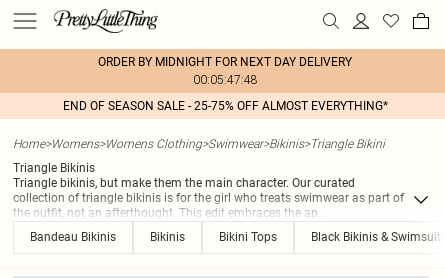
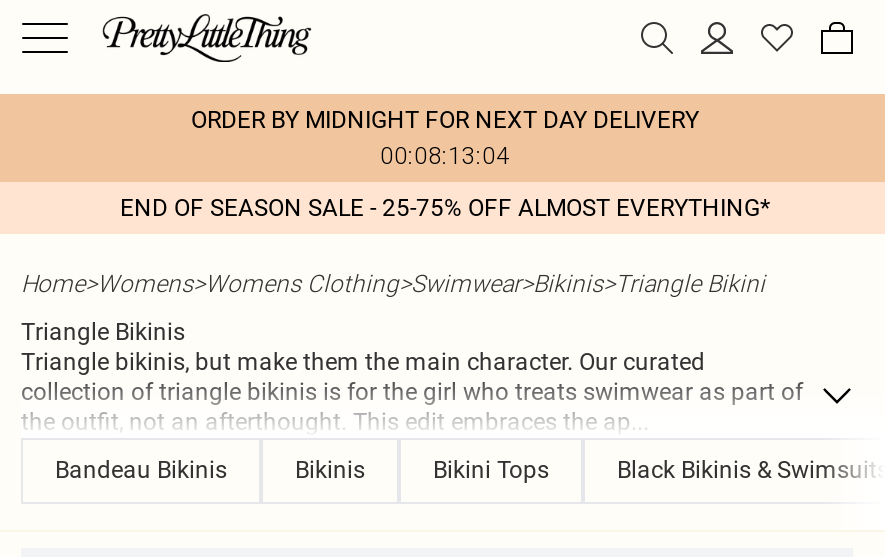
[192,72,257,87] 00:05:47:48 -> [380,140,510,170] 00:08:13:04

